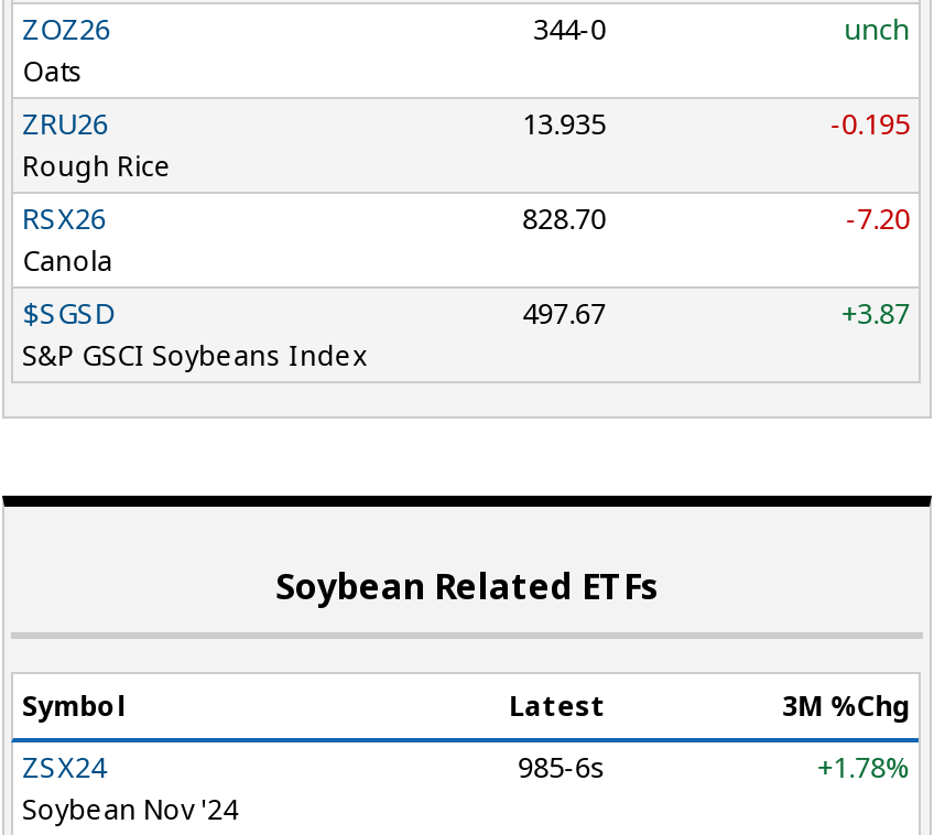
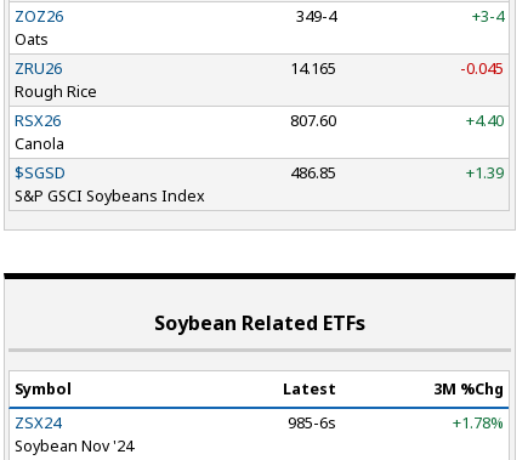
[533,9,910,49] 344-0 | unch -> [296,5,504,27] 349-4 | +3-4
[522,104,606,143] 13.935 -> [290,57,336,79] 14.165
[831,104,910,143] -0.195 -> [460,57,504,79] -0.045
[522,199,606,238] 828.70 -> [290,109,336,131] 807.60
[846,199,910,238] -7.20 -> [466,109,504,131] +4.40
[522,293,606,333] 497.67 -> [290,162,336,183] 486.85
[842,293,910,333] +3.87 -> [466,162,504,183] +1.39

